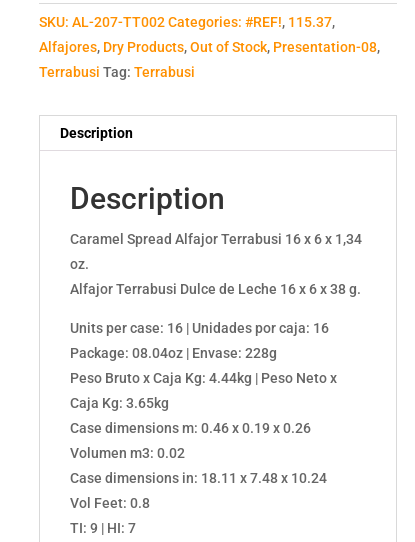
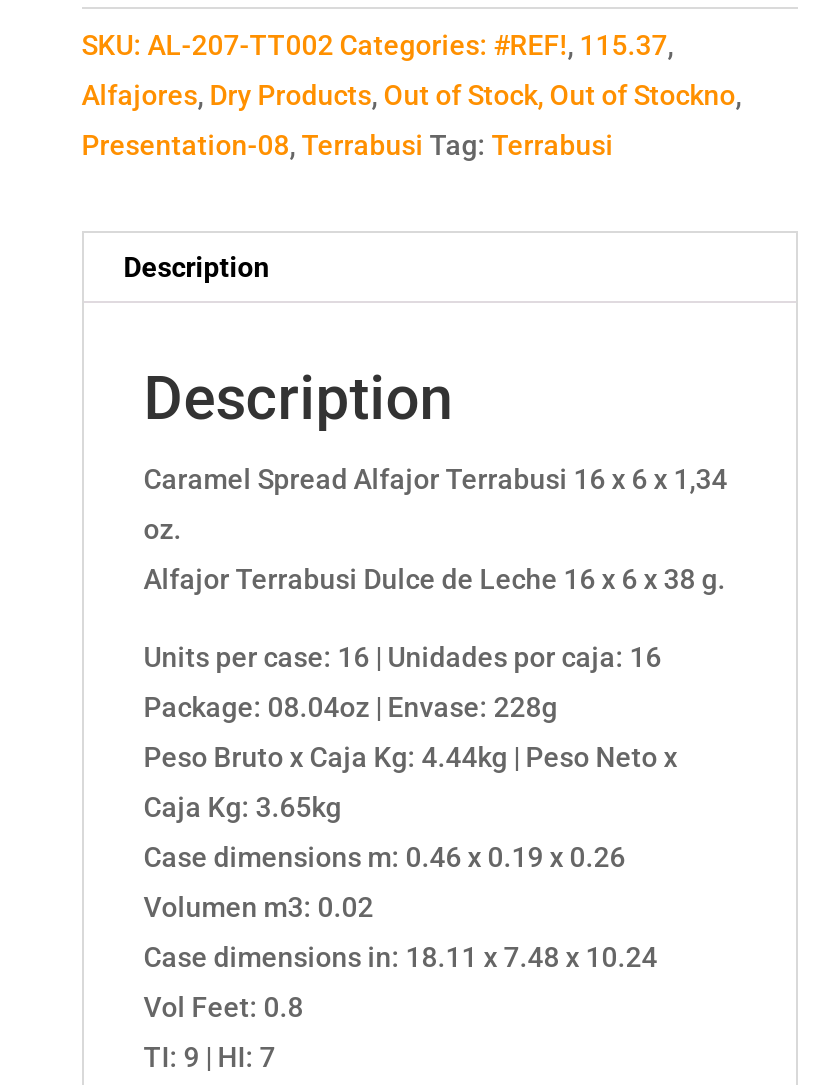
[39,39,380,55] Alfajores, Dry Products, Out of Stock, Presentation-08, -> [82,80,742,112] Alfajores, Dry Products, Out of Stock, Out of Stockno,
[39,64,195,80] Terrabusi Tag: Terrabusi -> [82,130,614,162] Presentation-08, Terrabusi Tag: Terrabusi

